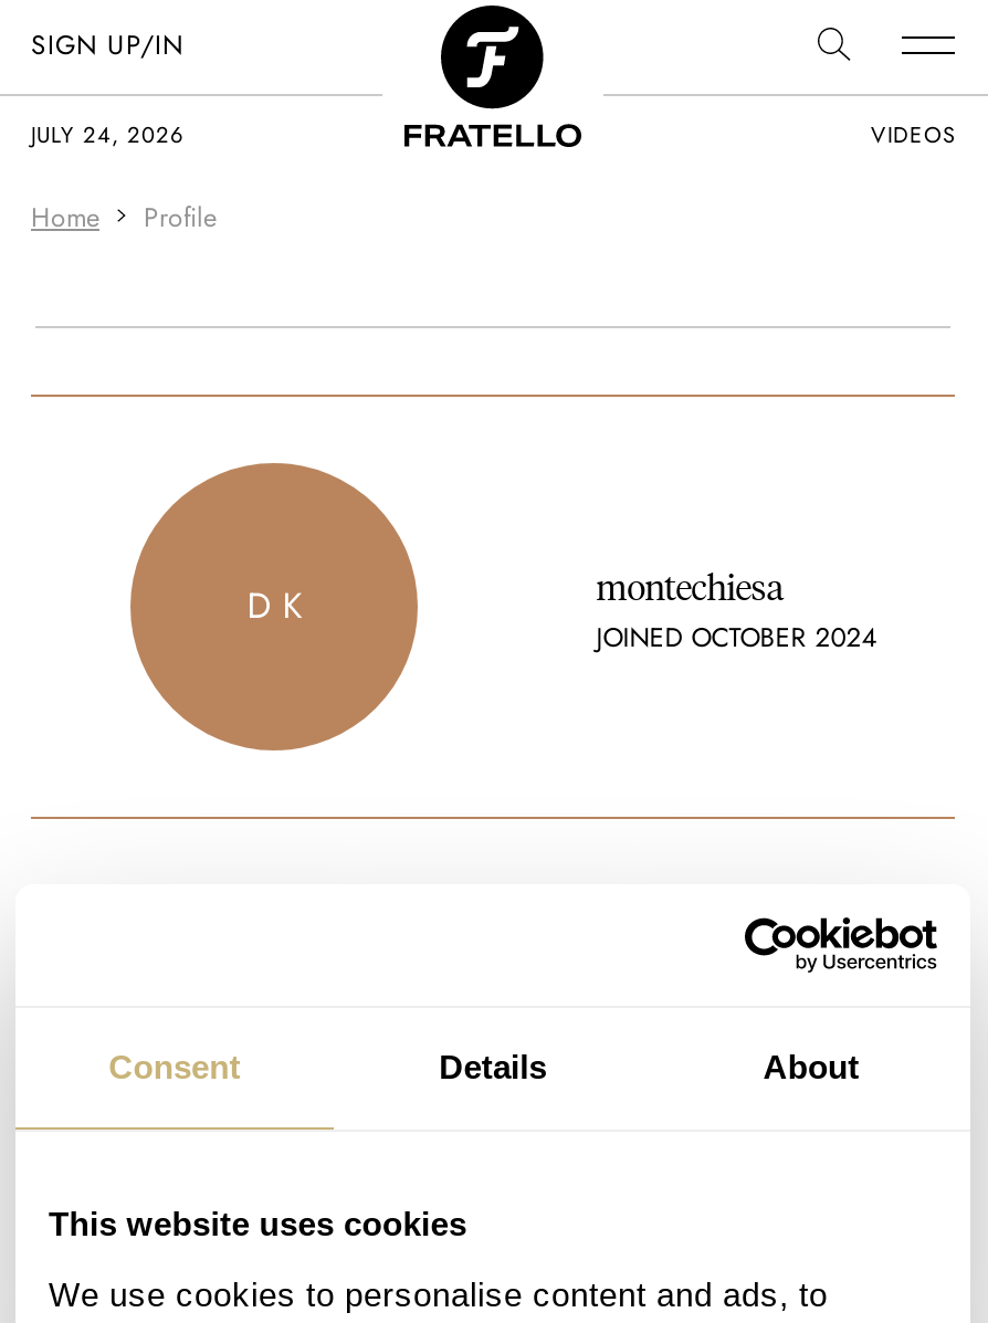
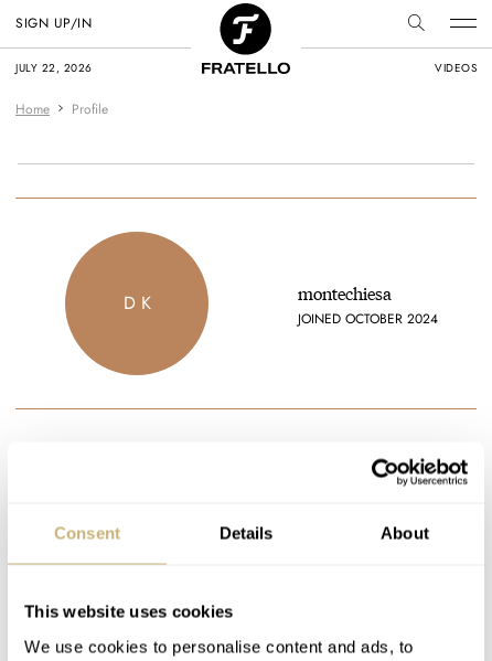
[31,118,185,151] JULY 24, 2026 -> [15,60,92,76] JULY 22, 2026

